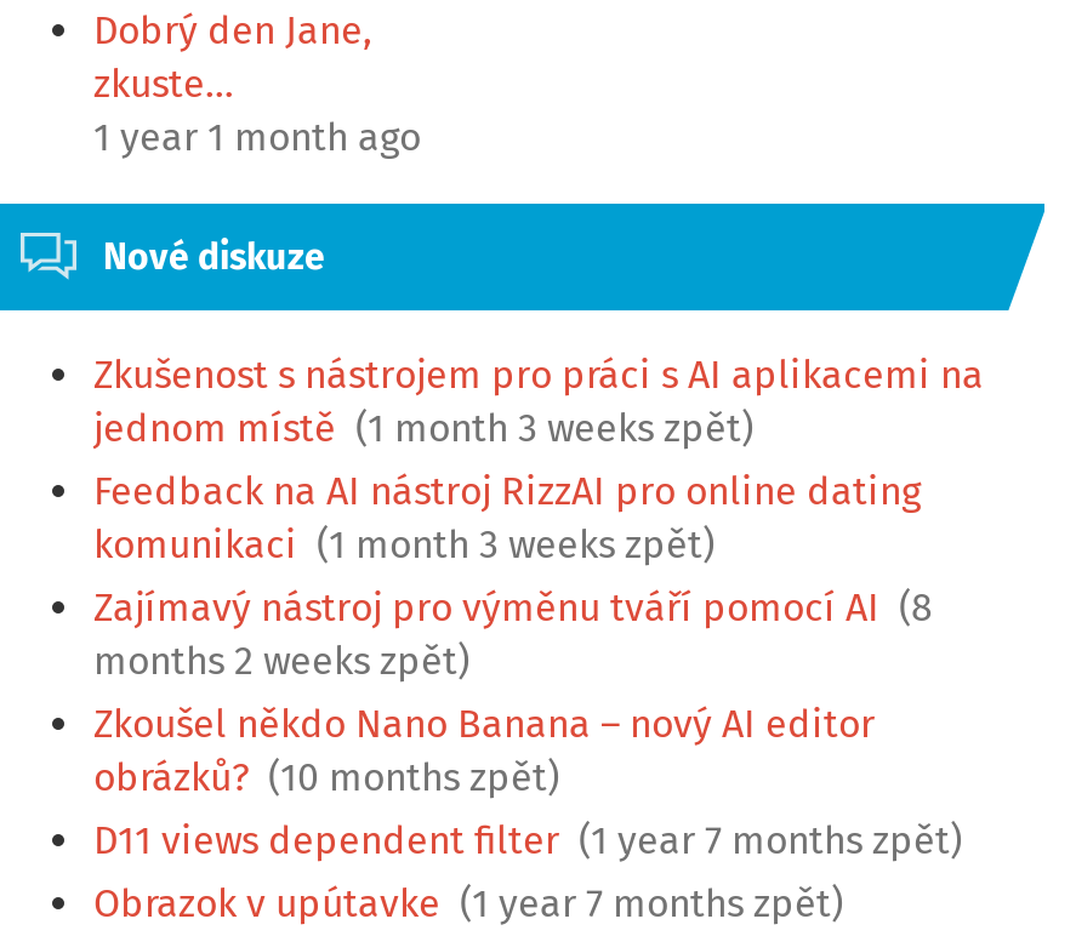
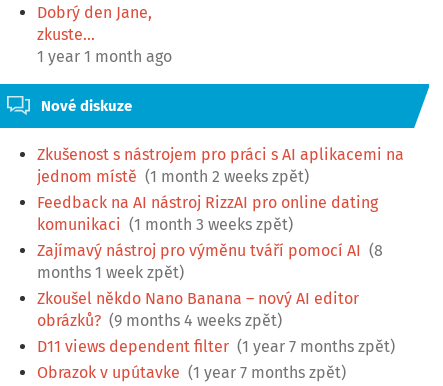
[93,406,753,452] jednom místě (1 month 3 weeks zpět) -> [37,167,309,186] jednom místě (1 month 2 weeks zpět)
[93,639,469,685] months 2 weeks zpět) -> [37,263,184,282] months 1 week zpět)
[93,755,559,801] obrázků? (10 months zpět) -> [37,311,282,330] obrázků? (9 months 4 weeks zpět)

